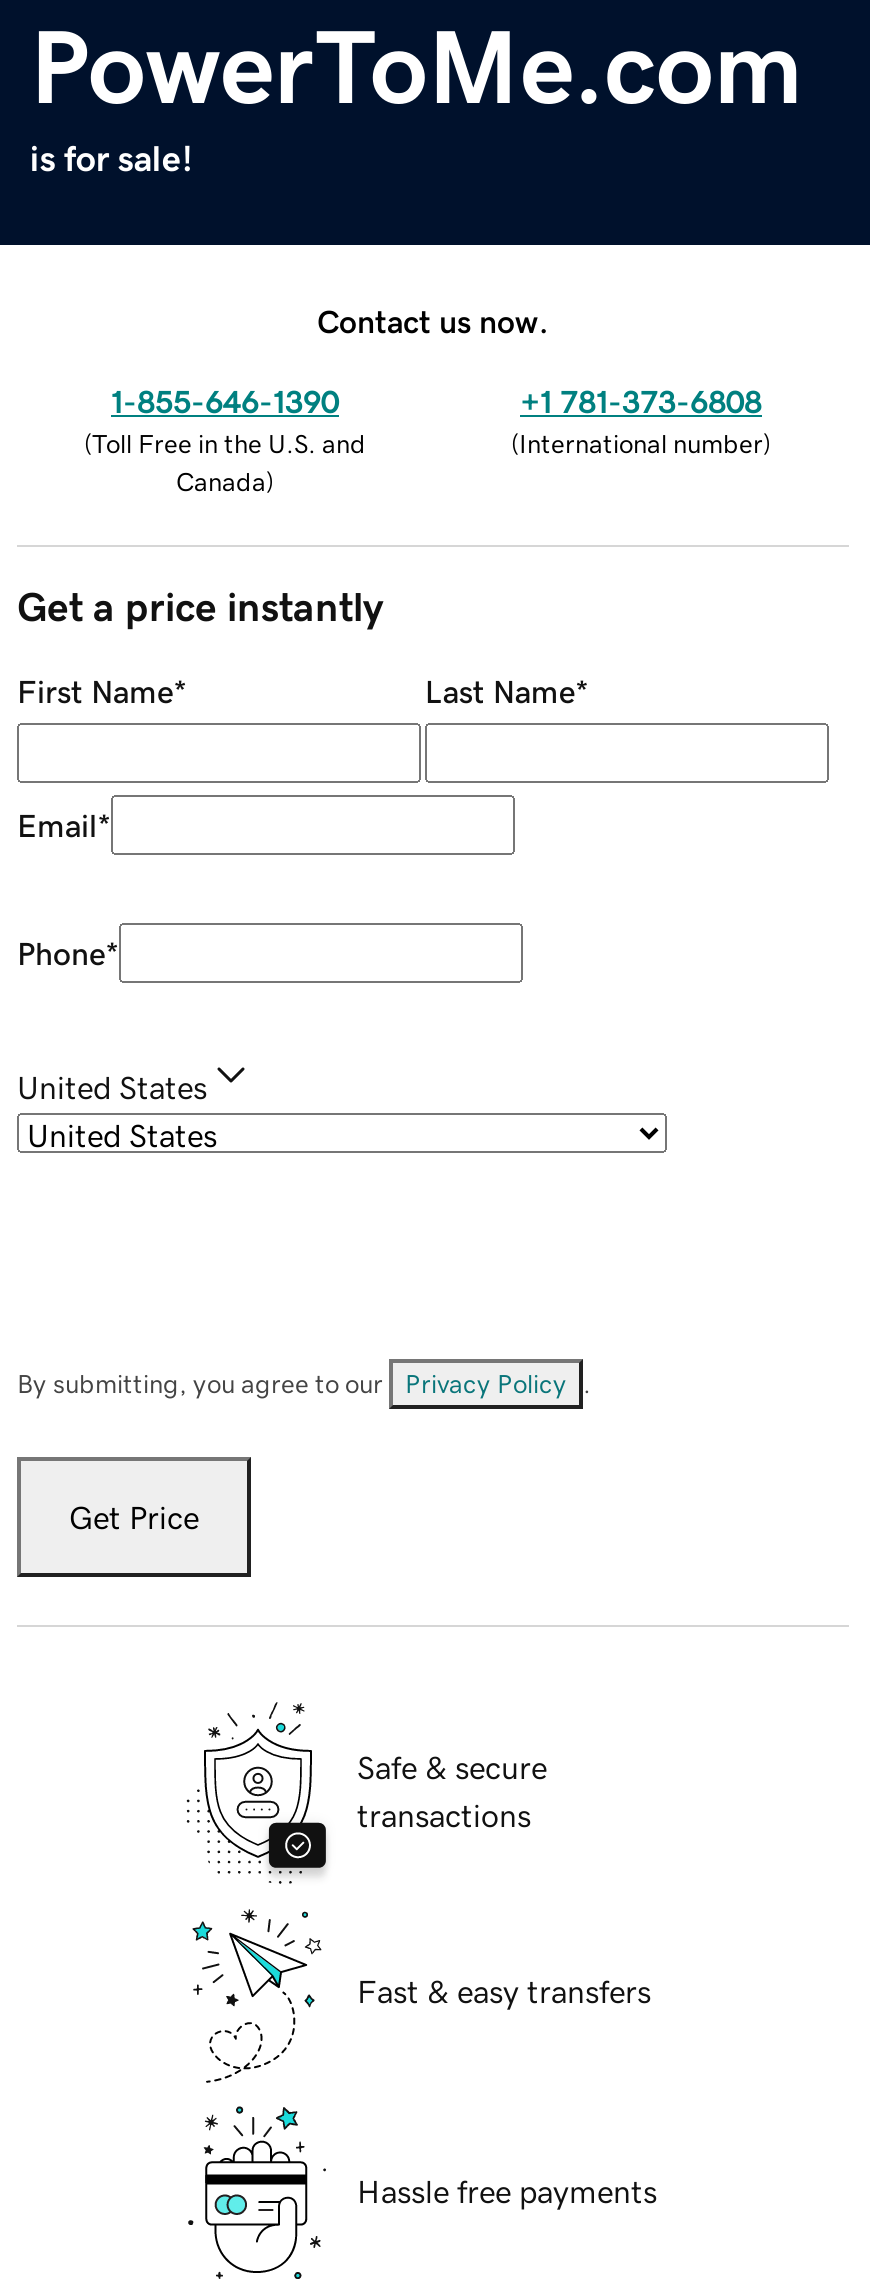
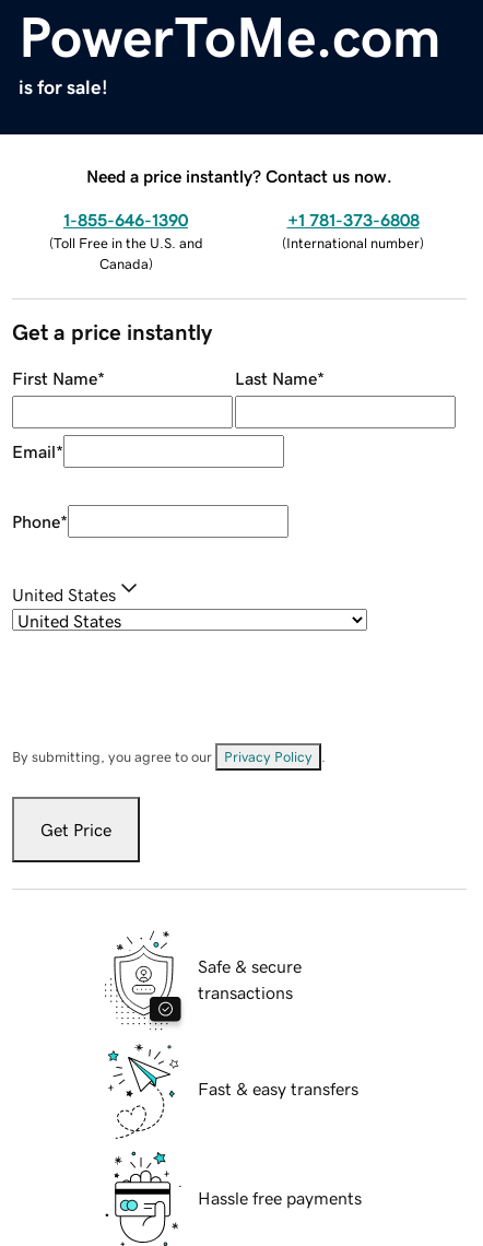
[317,304,549,336] Contact us now. -> [86,167,392,184] Need a price instantly? Contact us now.

